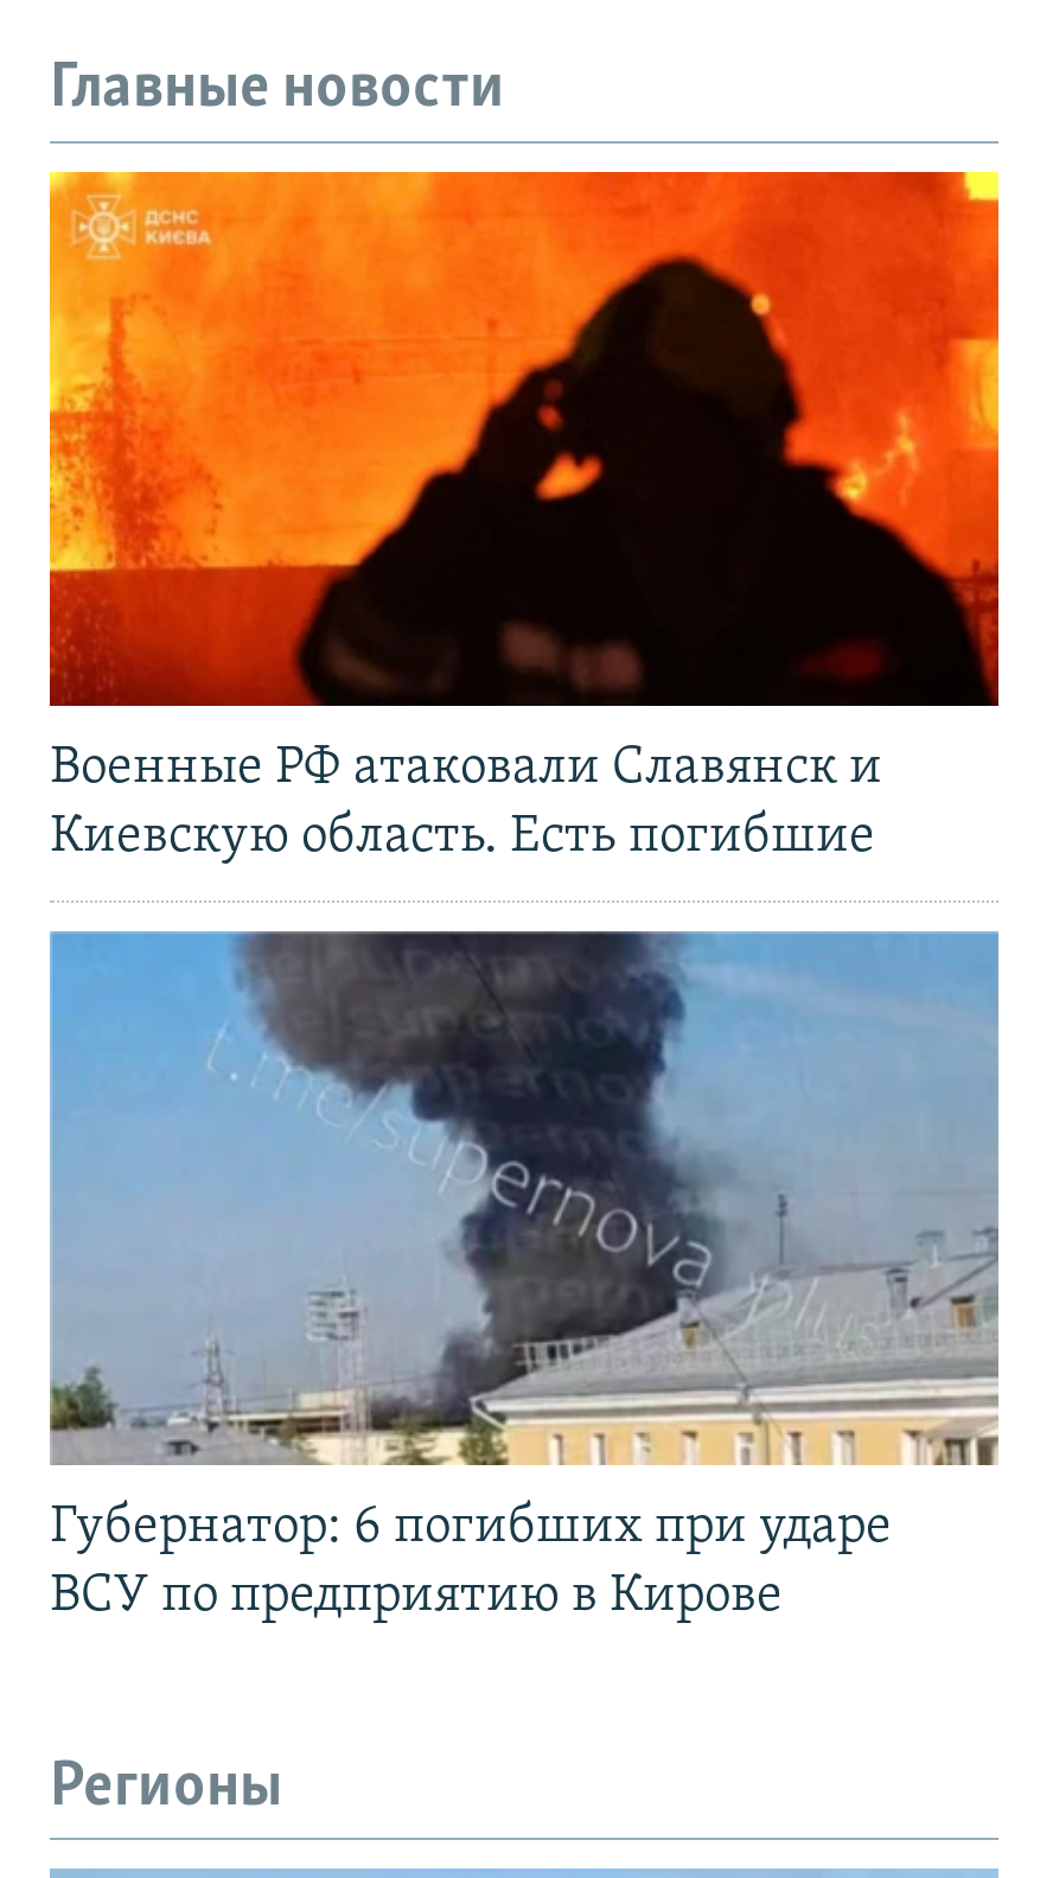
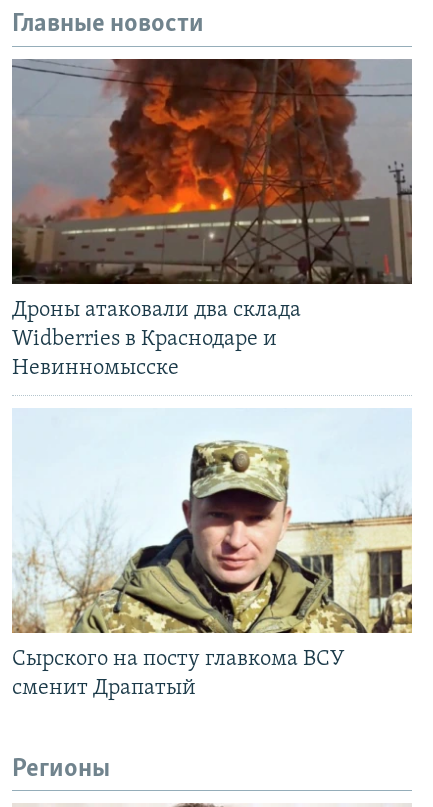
[47,170,1001,865] [image] | Военные РФ атаковали Славянск и | Киевскую область. Есть погибшие -> [11,58,413,380] [image] | Дроны атаковали два склада | Widberries в Краснодаре и | Невинномысске
[50,929,998,1624] [image] | Губернатор: 6 погибших при ударе | ВСУ по предприятию в Кирове -> [12,408,412,700] [image] | Сырского на посту главкома ВСУ | сменит Драпатый

